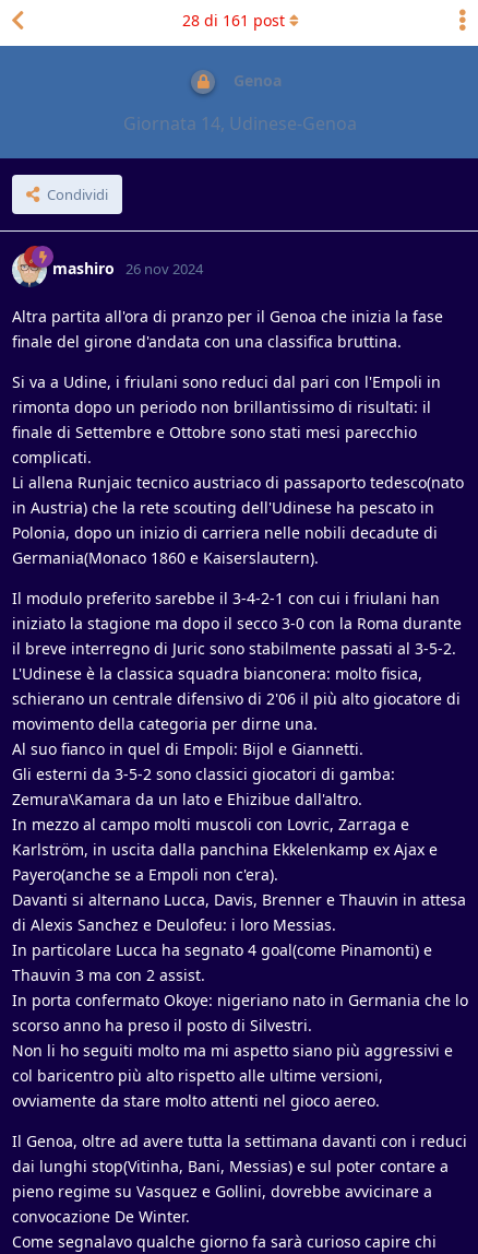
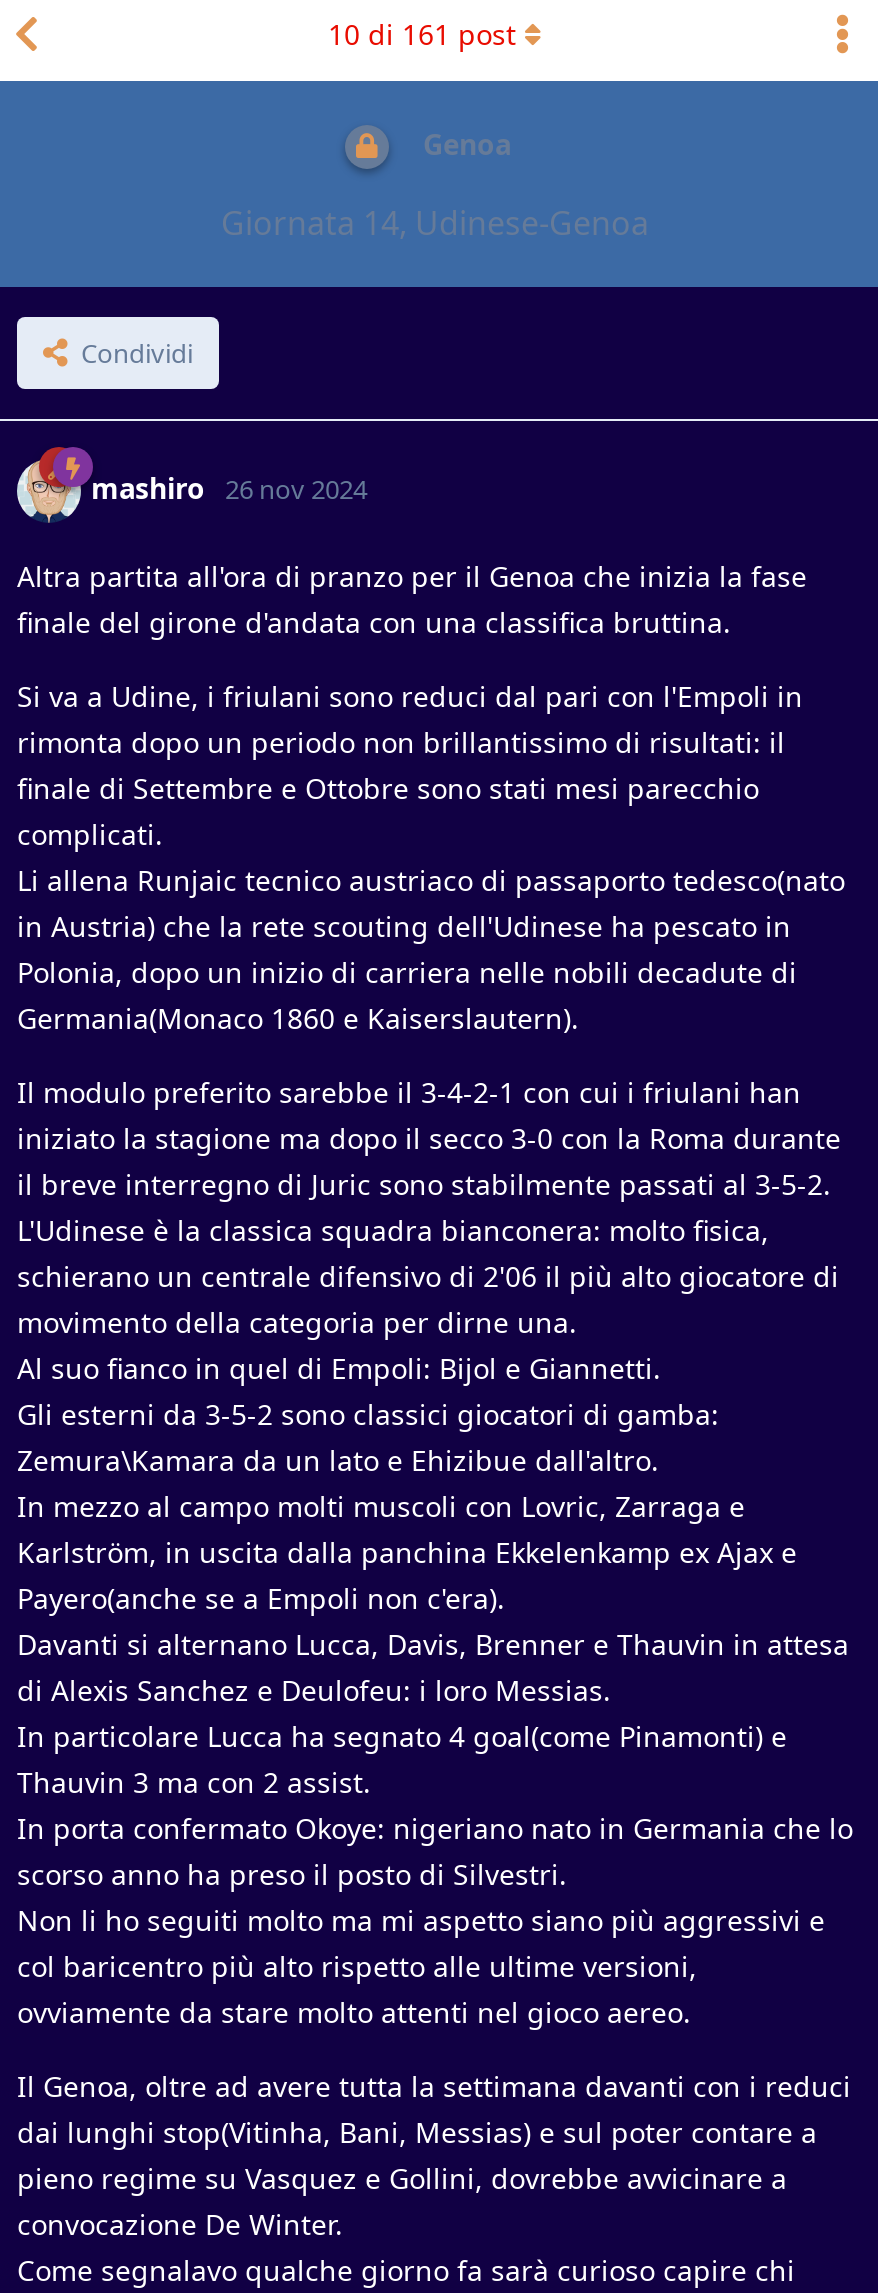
[182,10,284,31] 28 di 161 post -> [328,15,516,53] 10 di 161 post

